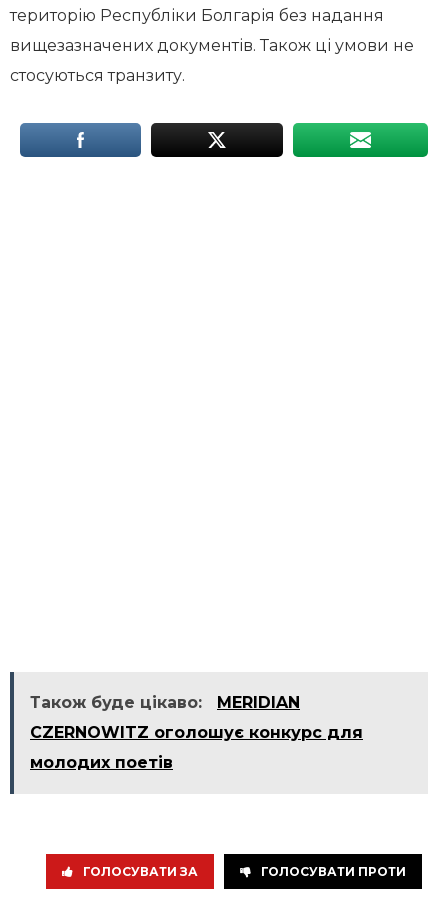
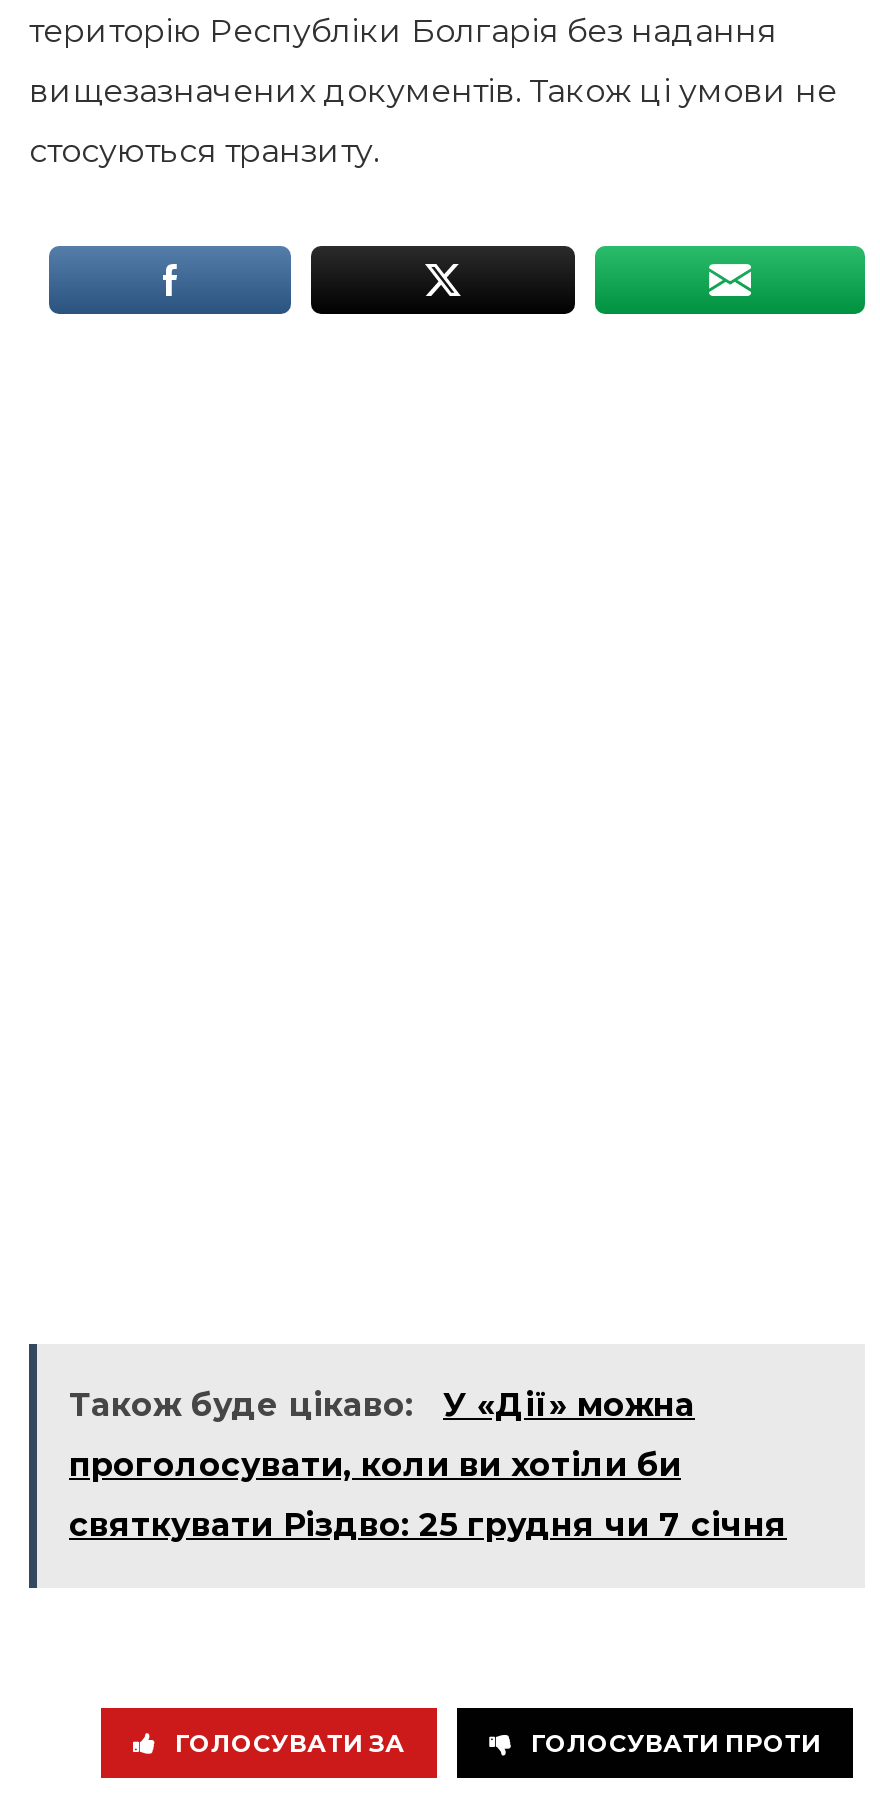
[30,693,300,712] Також буде цікаво: MERIDIAN -> [69,1386,695,1424] Також буде цікаво: У «Дії» можна
[30,723,363,742] CZERNOWITZ оголошує конкурс для -> [69,1446,681,1484] проголосувати, коли ви хотіли би
[30,753,173,772] молодих поетів -> [69,1506,787,1544] святкувати Різдво: 25 грудня чи 7 січня

